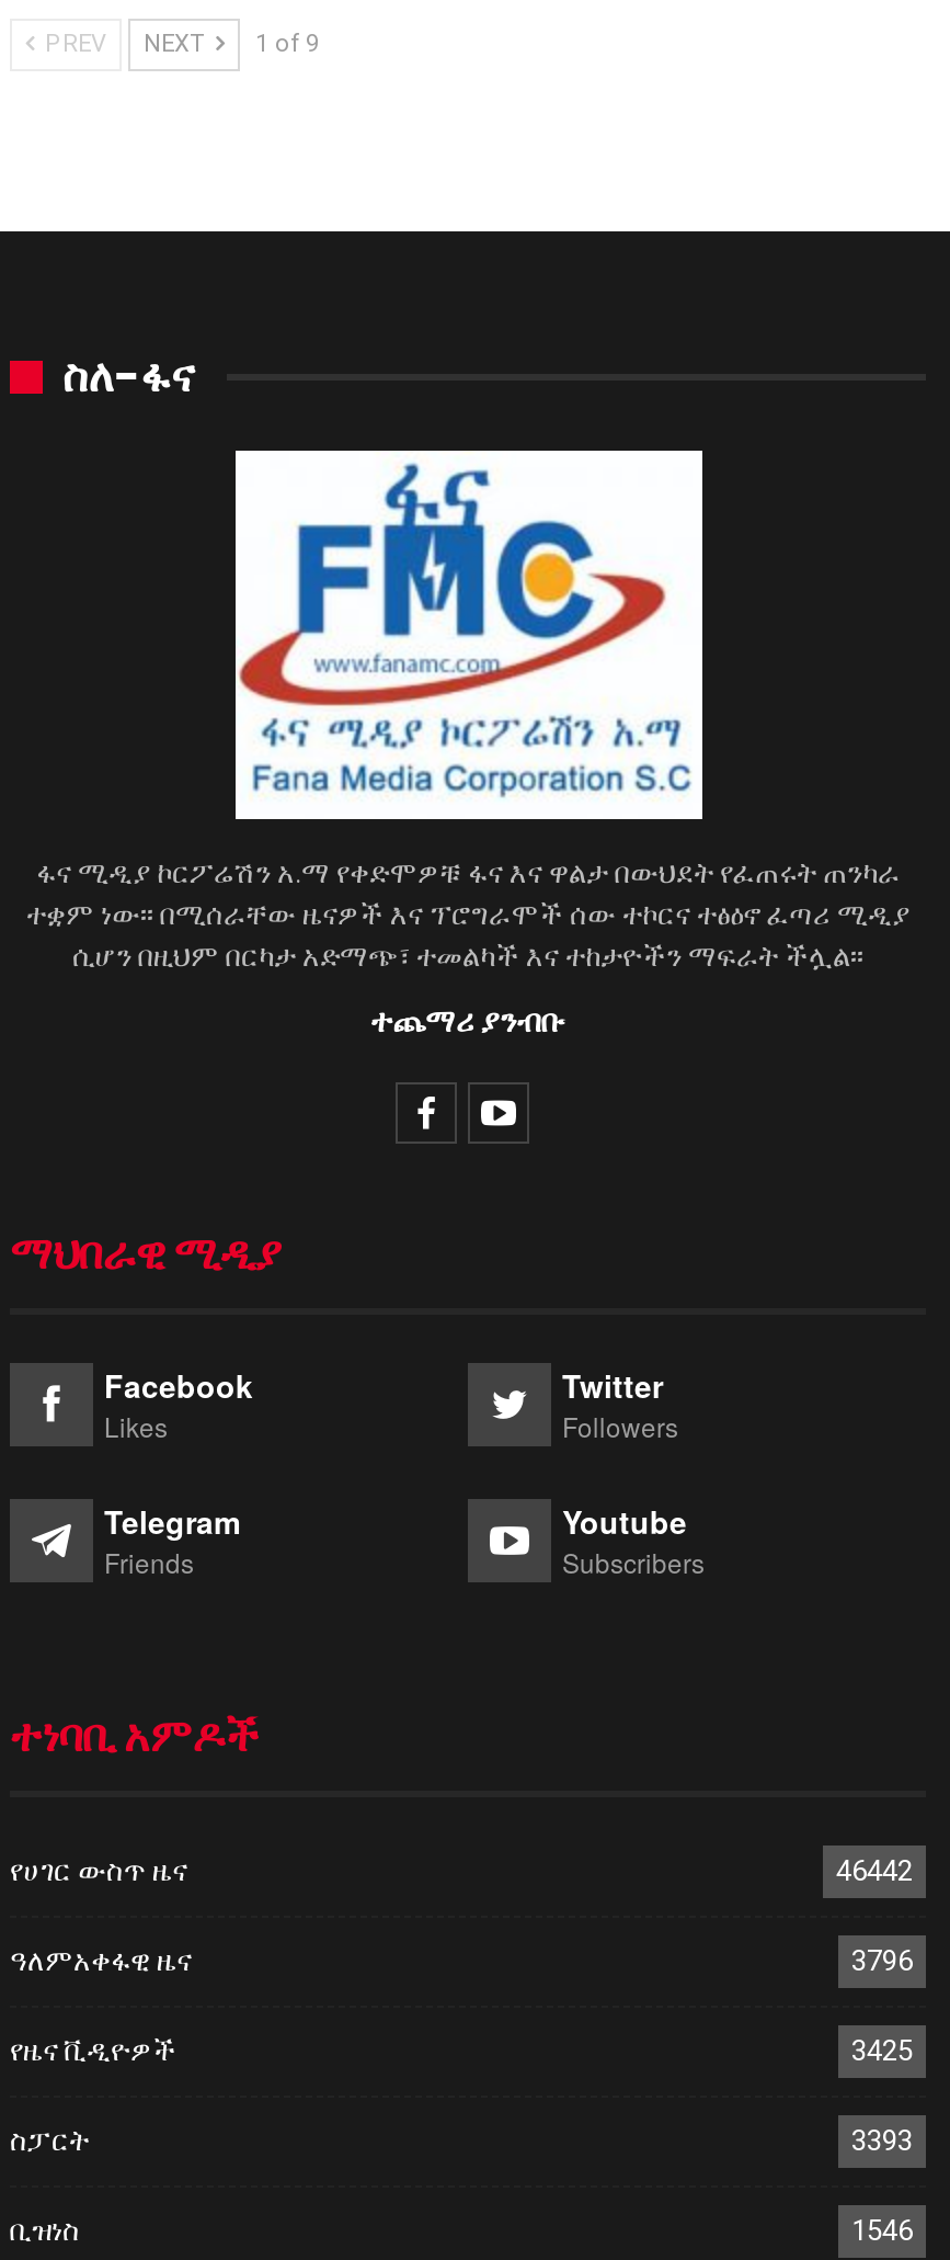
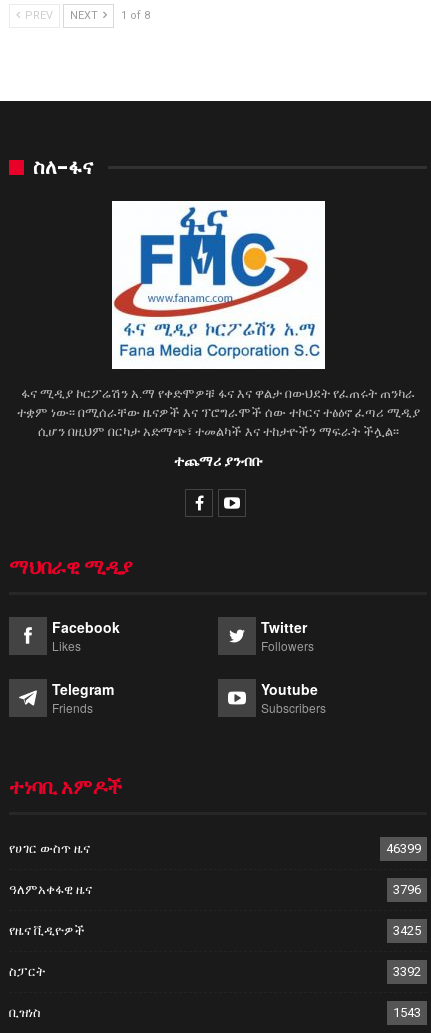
[38,29,319,58] PREV NEXT 1 of 9 -> [22,9,150,22] PREV NEXT 1 of 8
[836,1854,913,1887] 46442 -> [386,841,421,856] 46399
[851,2124,913,2156] 3393 -> [393,964,421,979] 3392
[851,2214,913,2246] 1546 -> [393,1005,421,1020] 1543

